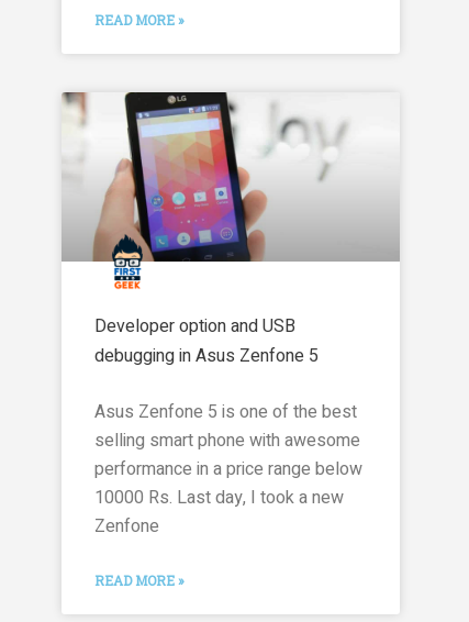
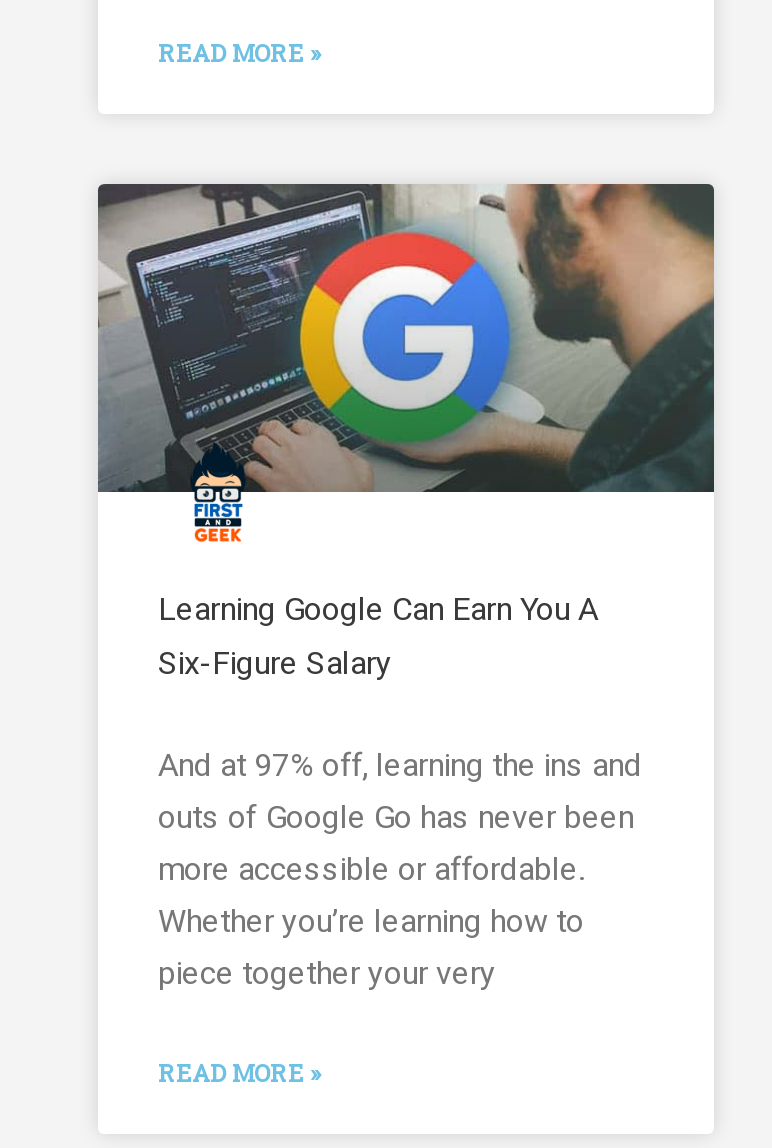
[62,91,400,263] [image] -> [96,182,716,494] [image]
[94,313,319,369] Developer option and USB | debugging in Asus Zenfone 5 -> [158,586,598,688] Learning Google Can Earn You A | Six-Figure Salary
[94,399,362,539] Asus Zenfone 5 is one of the best | selling smart phone with awesome | performance in a price range below | 10000 Rs. Last day, I took a new | Zenfone -> [158,742,642,998] And at 97% off, learning the ins and | outs of Google Go has never been | more accessible or affordable. | Whether you’re learning how to | piece together your very

